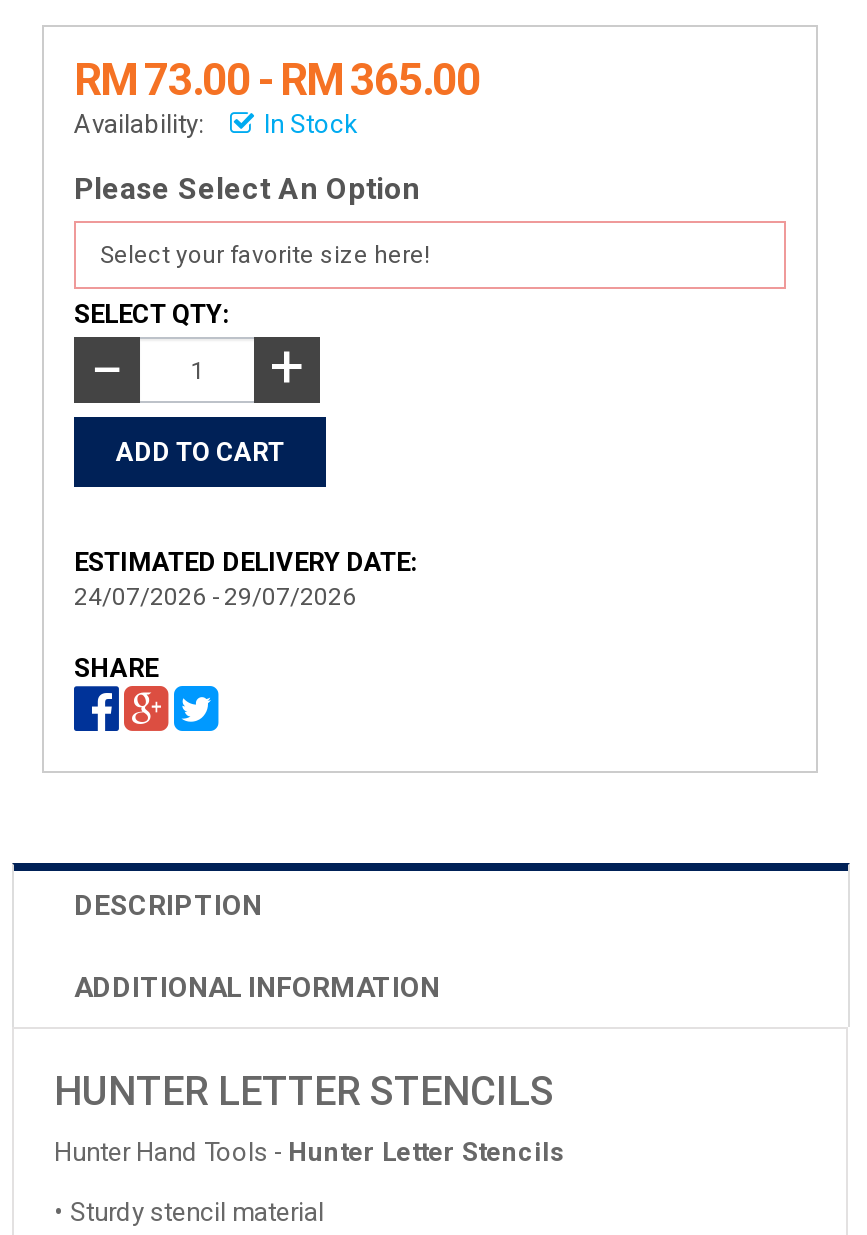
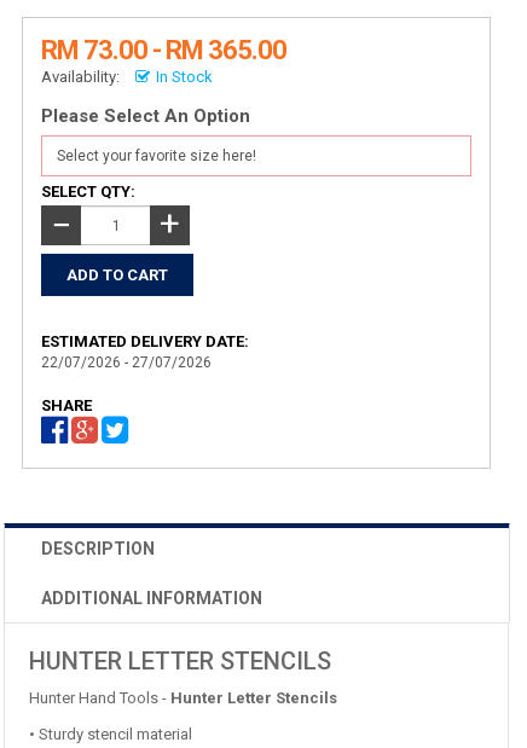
[74,583,356,611] 24/07/2026 - 29/07/2026 -> [41,354,212,371] 22/07/2026 - 27/07/2026

